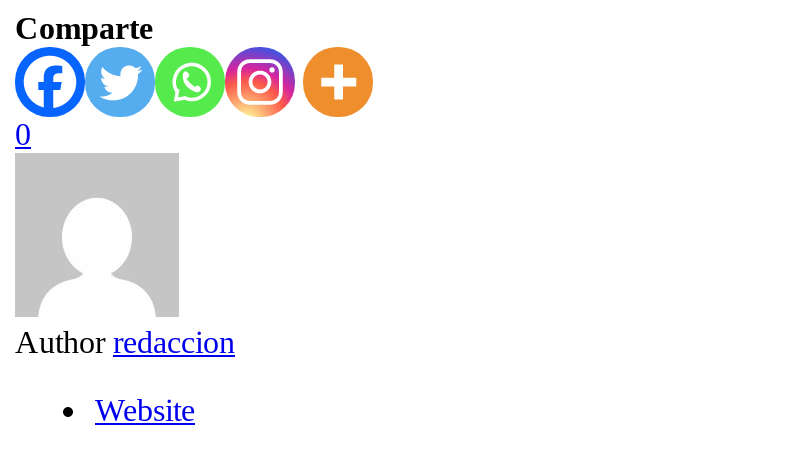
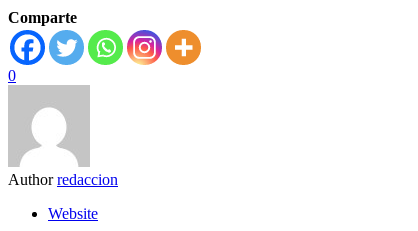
[13,45,401,119] [image] -> [8,29,202,66] [image]

